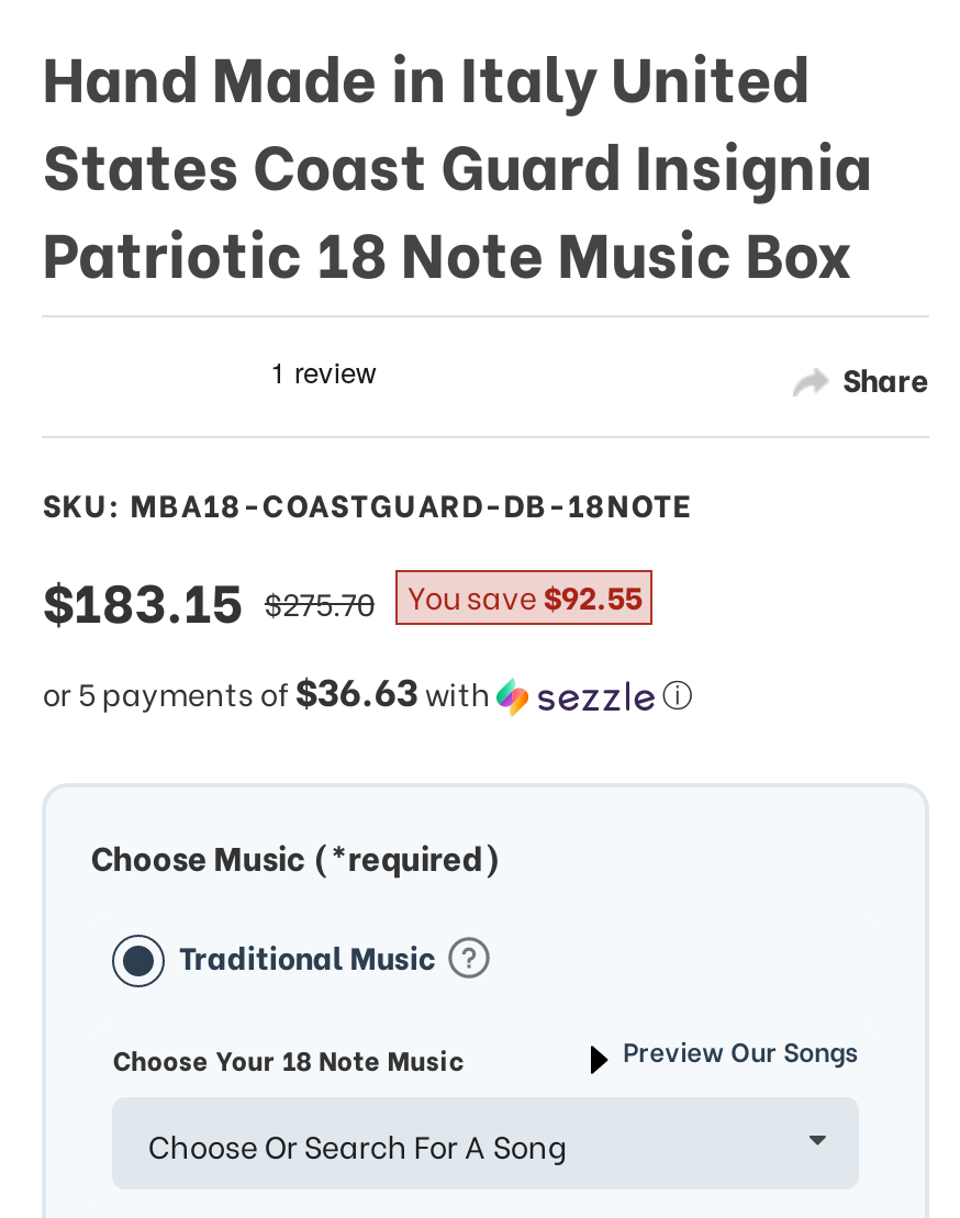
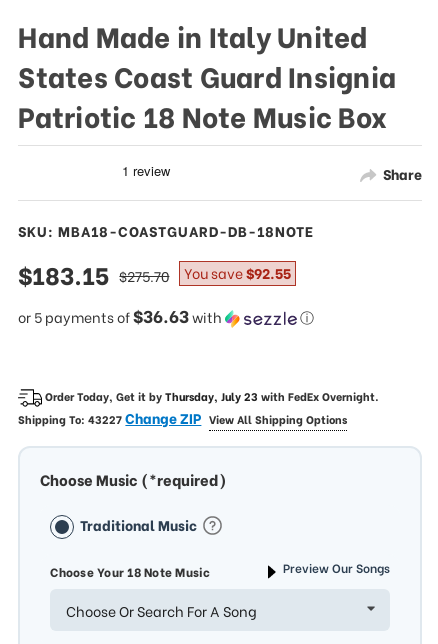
none -> [18,388,379,428] Order Today, Get it by Thursday, July 23 with FedEx Overnight. | Shipping To: 43227 Change ZIP View All Shipping Options

